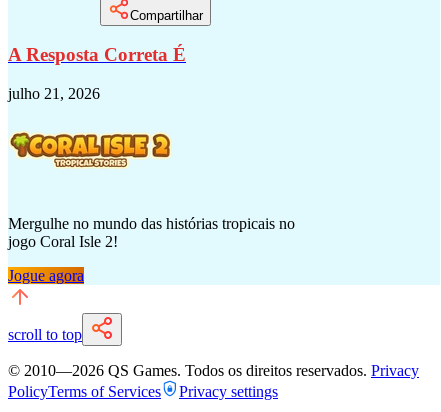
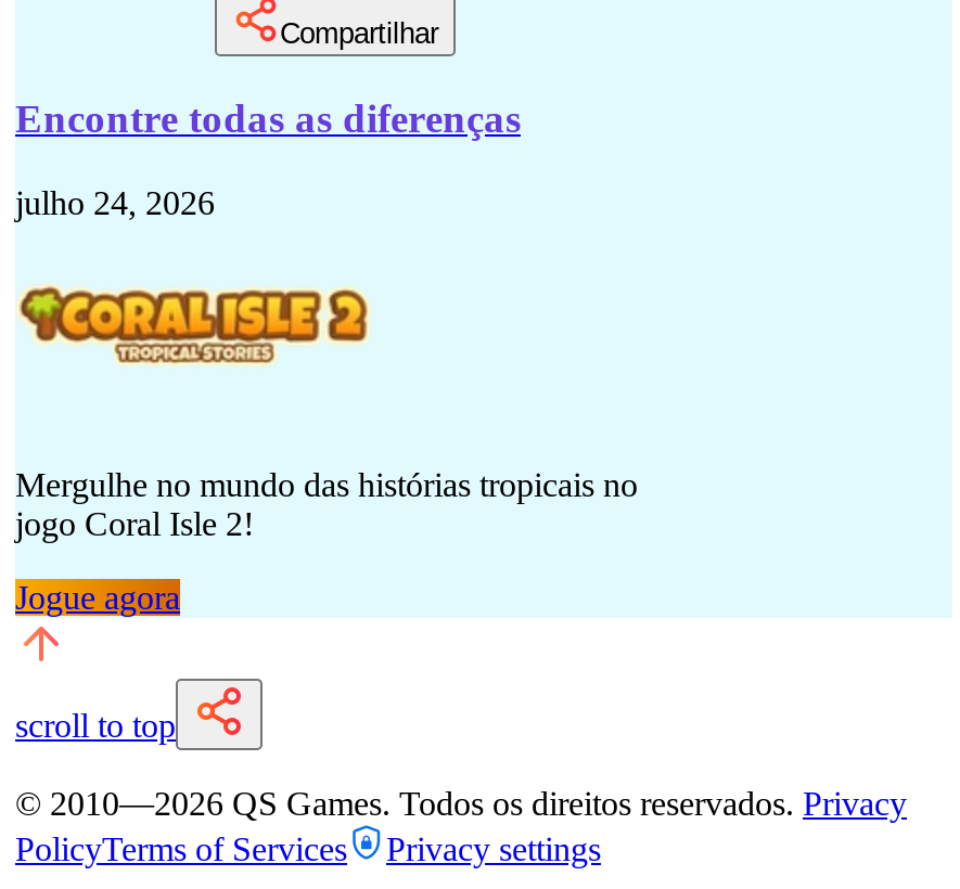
[8,44,186,65] A Resposta Correta É -> [15,96,521,142] Encontre todas as diferenças
[8,85,100,102] julho 21, 2026 -> [15,184,215,221] julho 24, 2026

